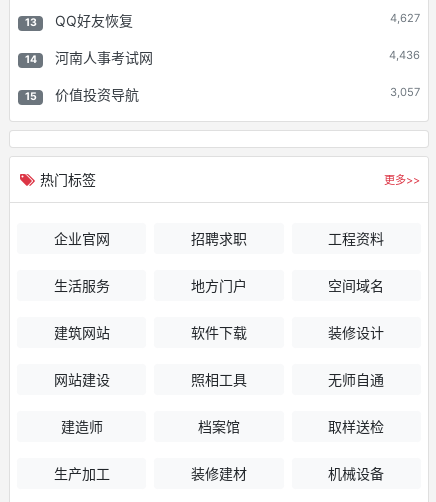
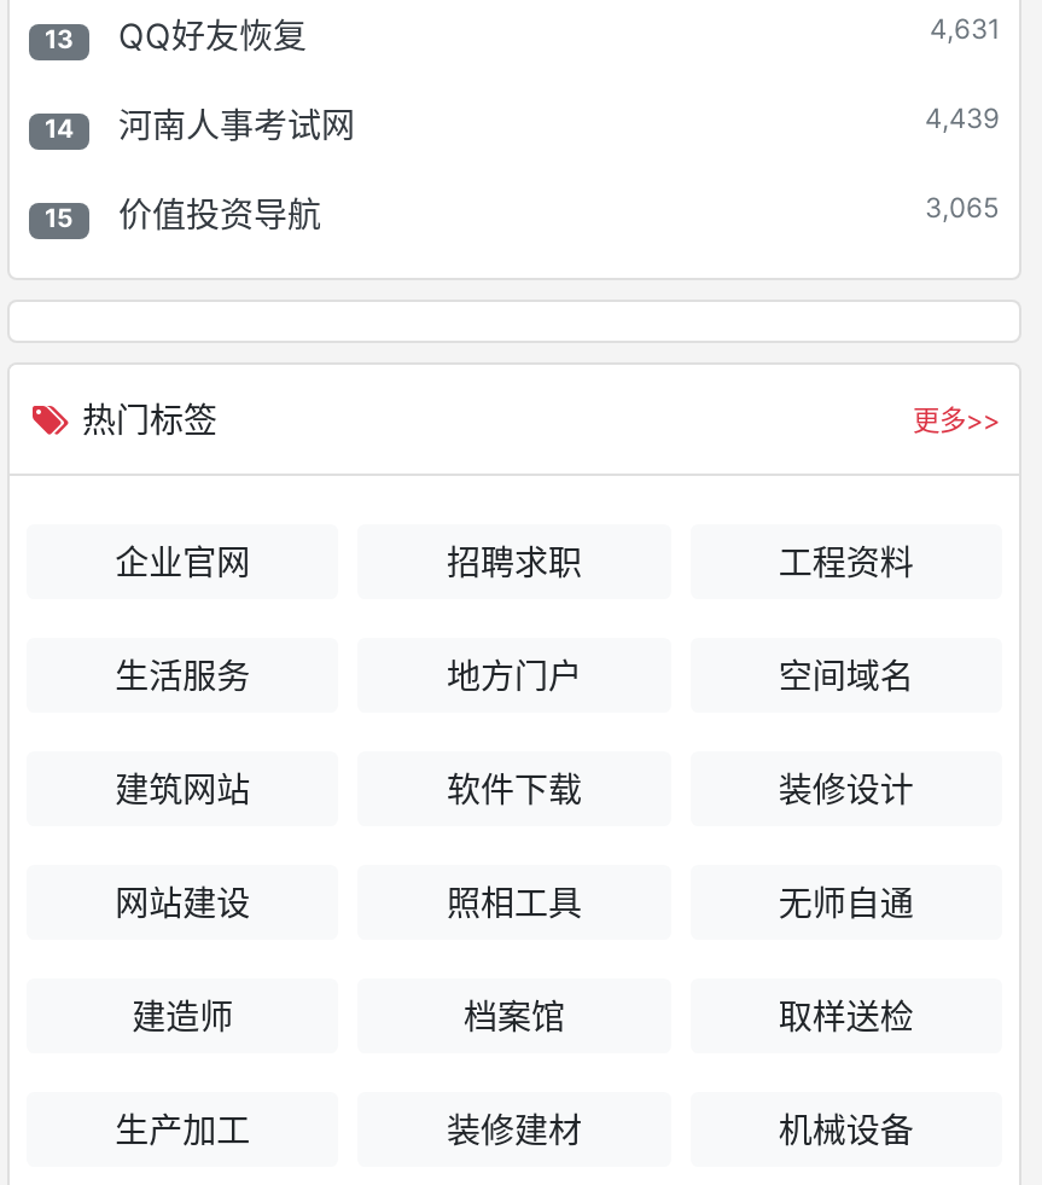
[390,11,420,25] 4,627 -> [930,12,1000,46] 4,631
[389,48,420,62] 4,436 -> [925,102,1000,136] 4,439
[390,85,420,99] 3,057 -> [925,191,1000,225] 3,065

